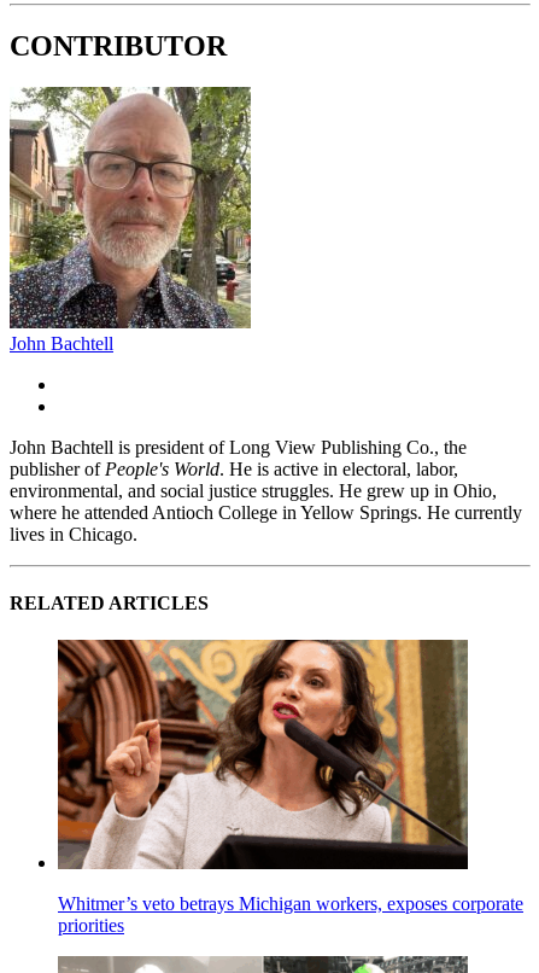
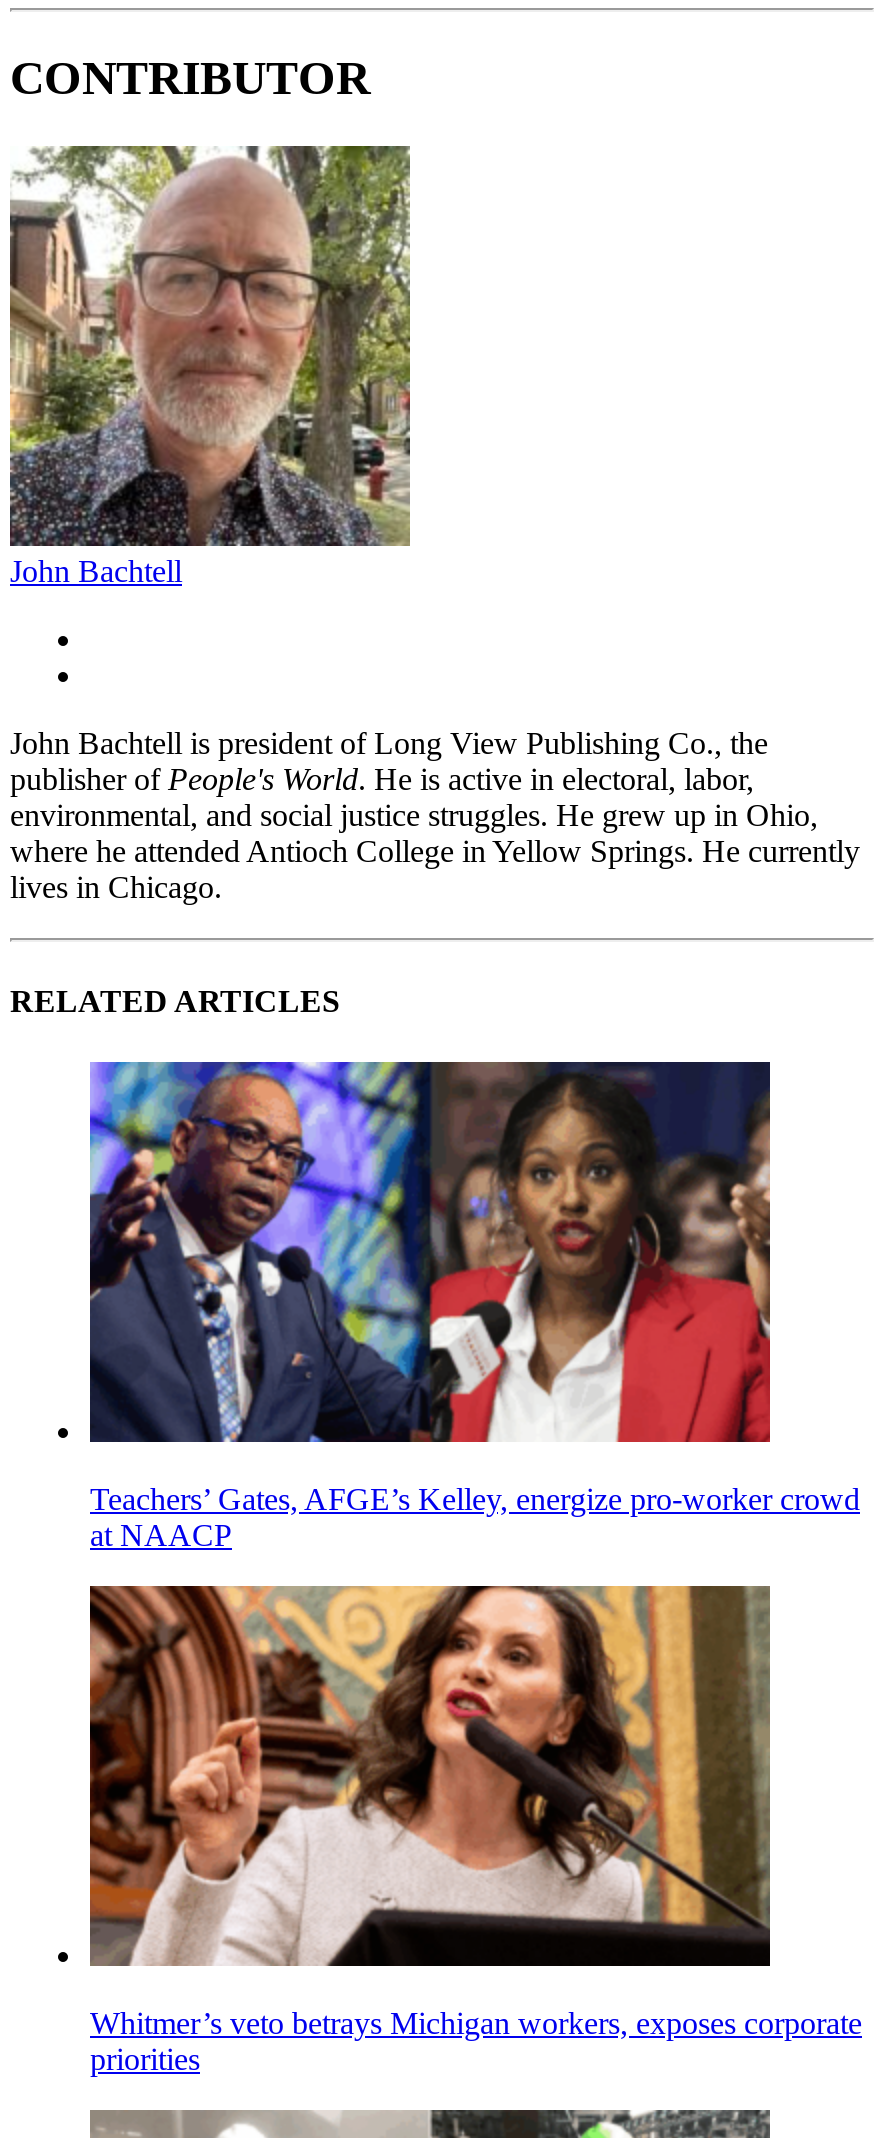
none -> [88,1060,860,1552] [image] | Teachers’ Gates, AFGE’s Kelley, energize pro-worker crowd | at NAACP

